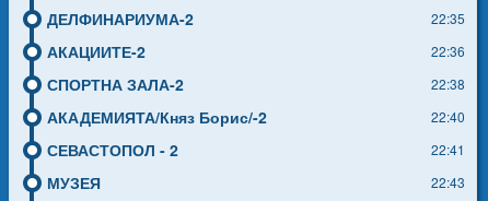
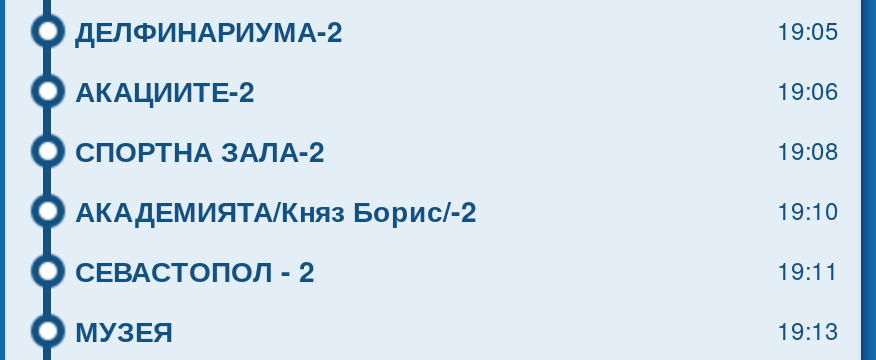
[431,9,465,27] 22:35 -> [777,12,839,46] 19:05
[431,42,465,60] 22:36 -> [777,72,839,106] 19:06
[431,74,465,93] 22:38 -> [777,132,839,166] 19:08
[431,107,465,126] 22:40 -> [777,192,839,226] 19:10
[431,140,465,158] 22:41 -> [777,252,839,286] 19:11
[431,173,465,191] 22:43 -> [777,312,839,346] 19:13

